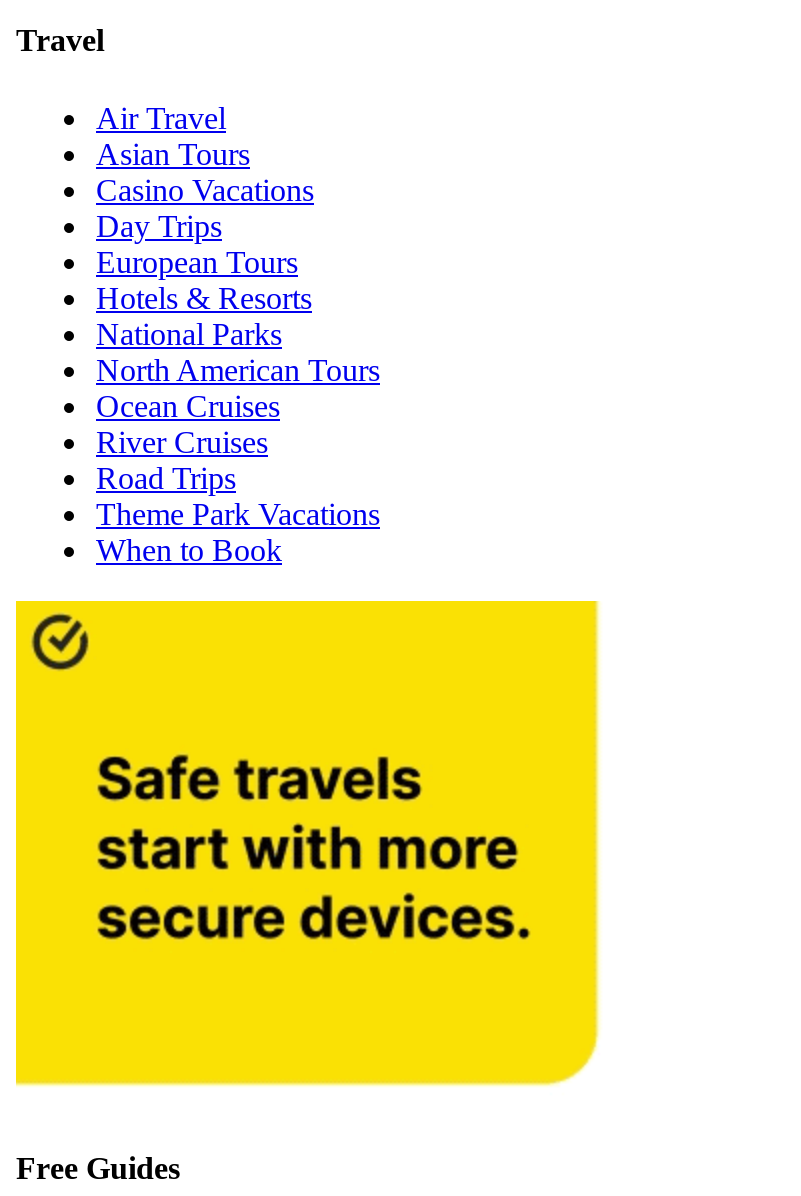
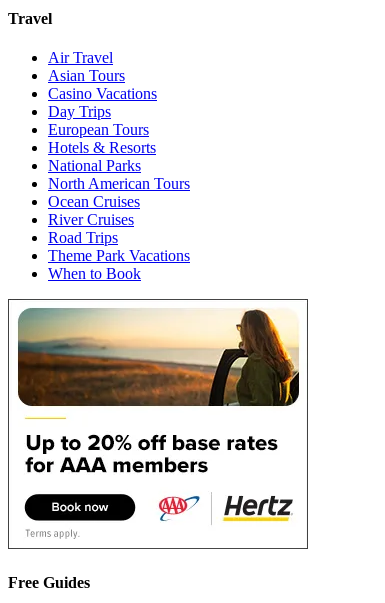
[14,599,616,1101] [image] -> [7,298,309,550] [image]

